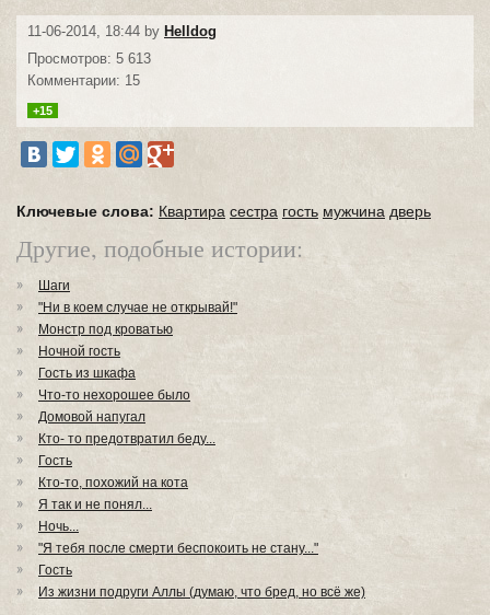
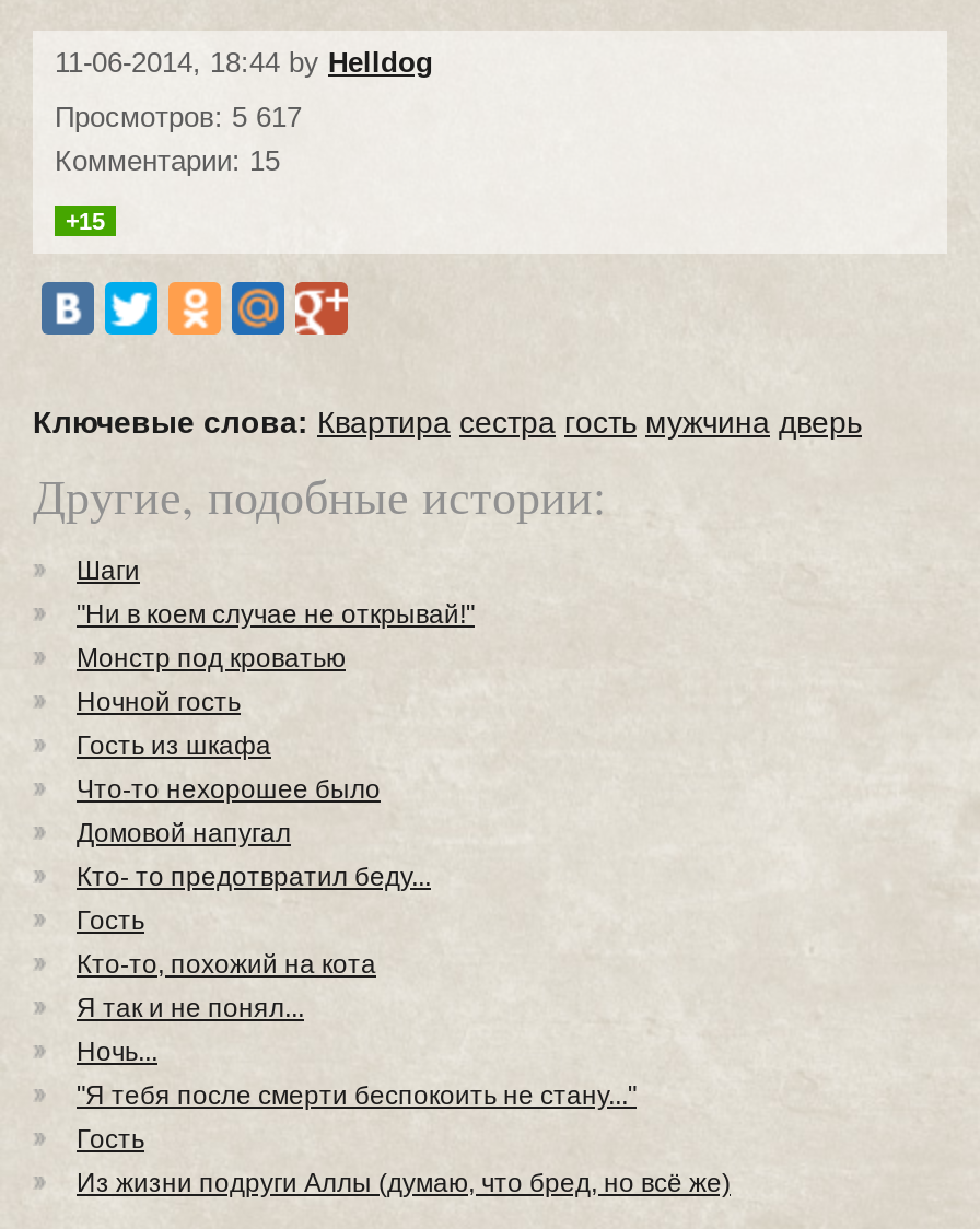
[27,50,151,67] Просмотров: 5 613 -> [55,101,302,133] Просмотров: 5 617

